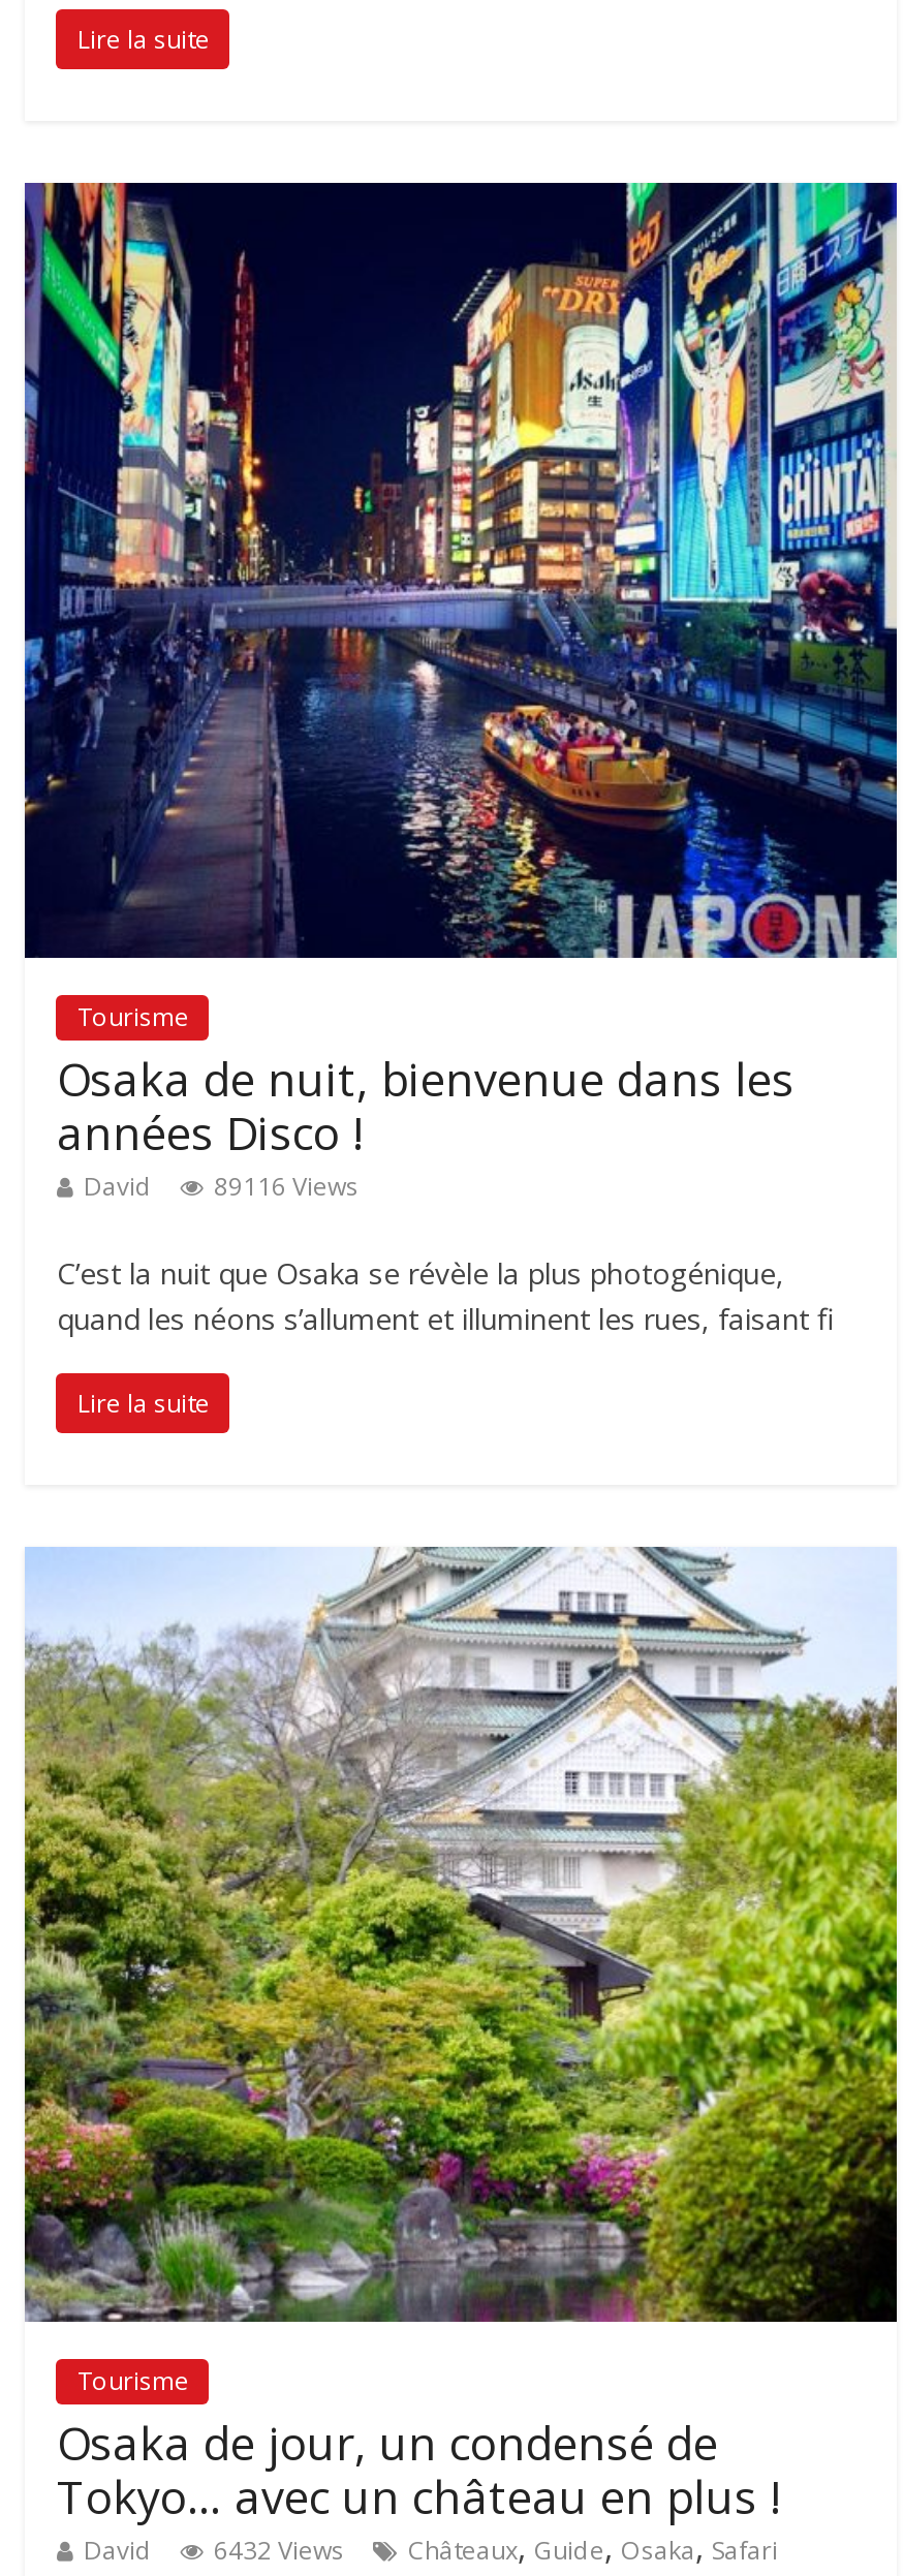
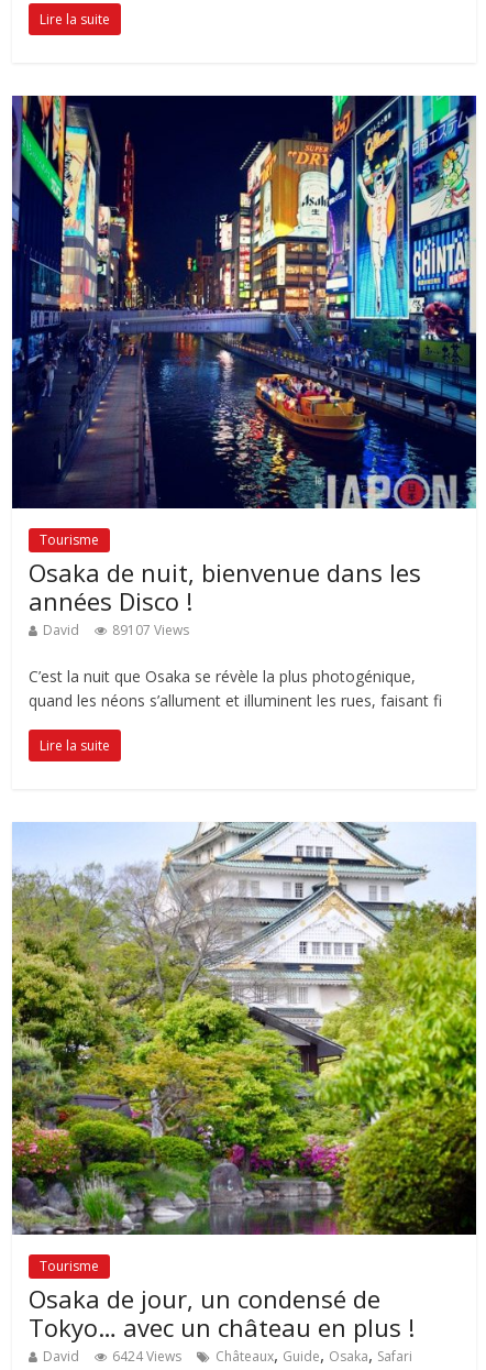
[83,1168,358,1204] David 89116 Views -> [43,621,190,639] David 89107 Views
[83,2524,778,2569] David 6432 Views Châteaux, Guide, Osaka, Safari -> [43,1342,413,1366] David 6424 Views Châteaux, Guide, Osaka, Safari

